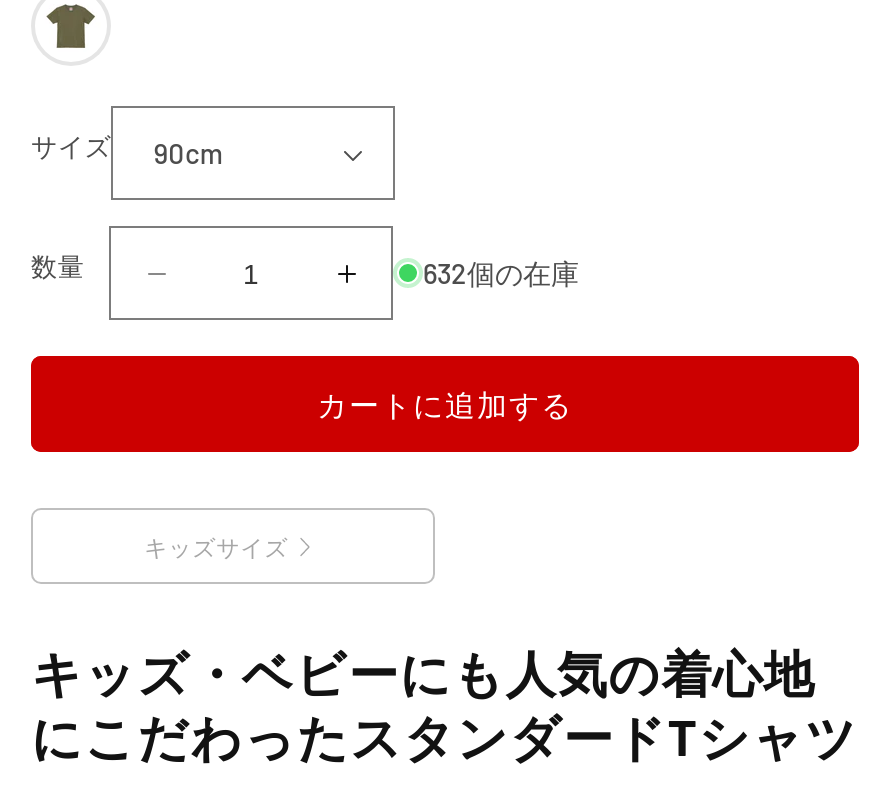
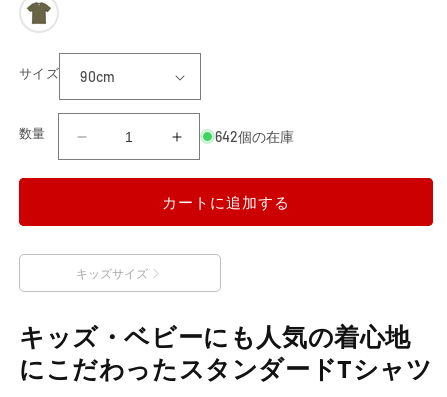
[423,257,579,291] 632個の在庫 -> [215,128,294,145] 642個の在庫

